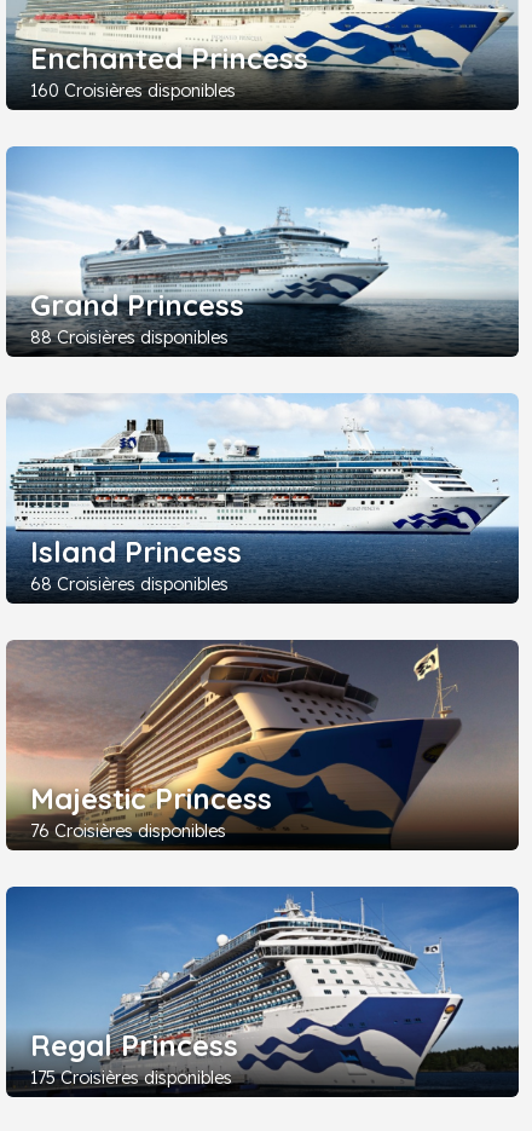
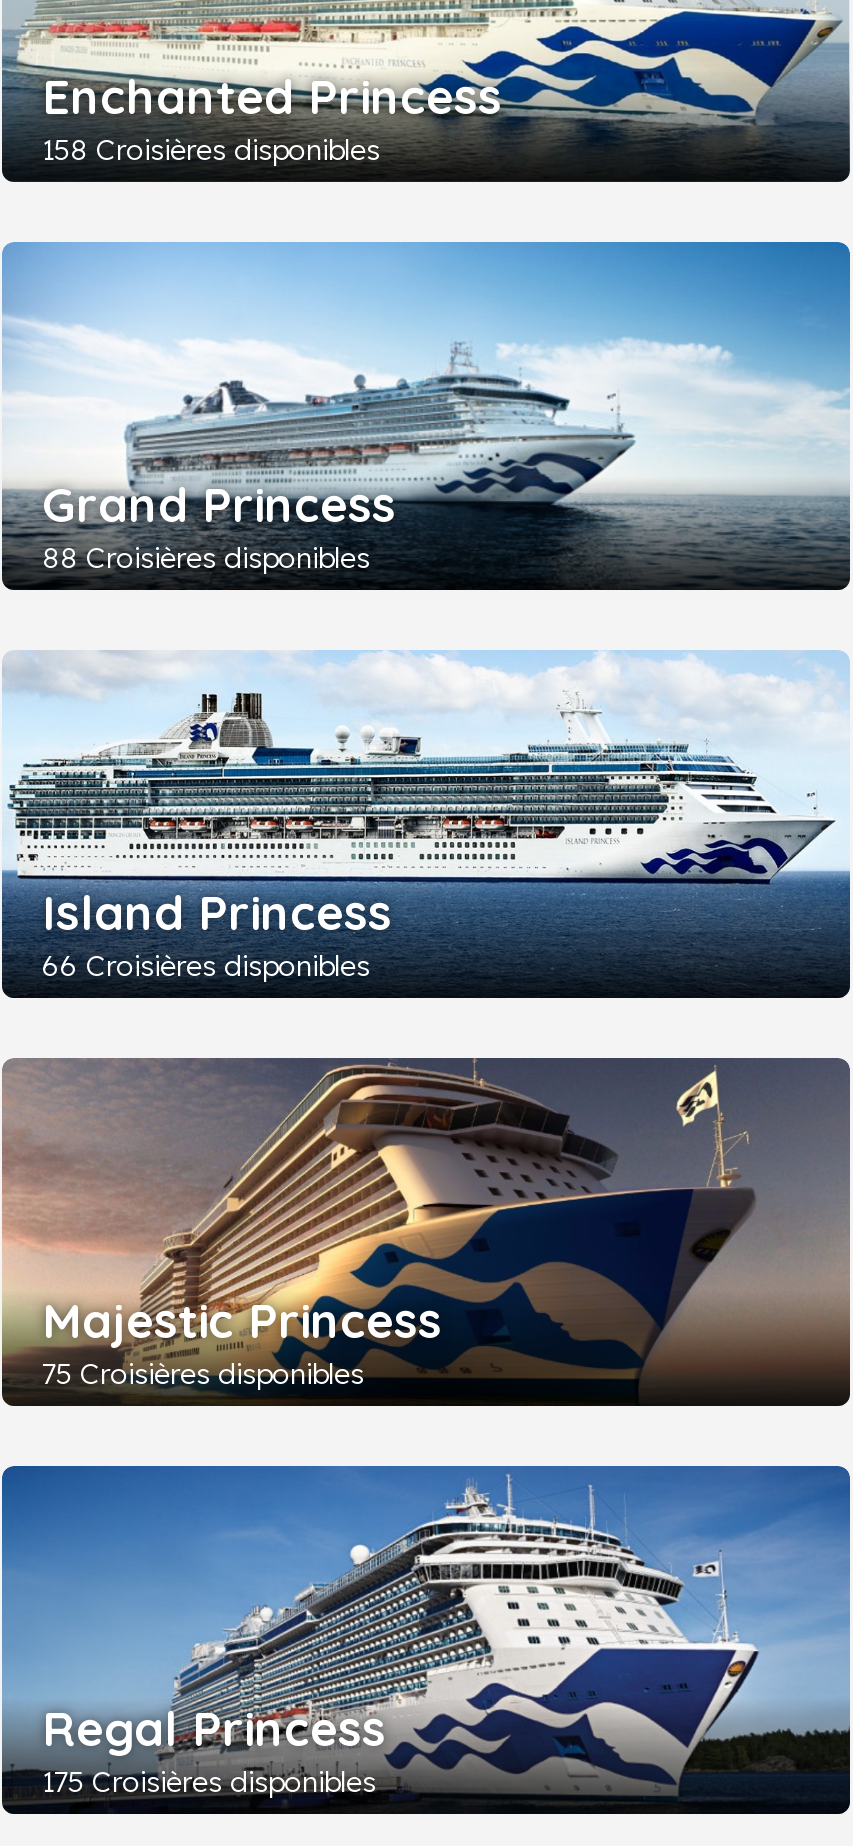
[30,80,236,102] 160 Croisières disponibles -> [42,133,380,169] 158 Croisières disponibles
[30,574,229,595] 68 Croisières disponibles -> [42,948,370,984] 66 Croisières disponibles
[30,820,226,842] 76 Croisières disponibles -> [42,1356,364,1392] 75 Croisières disponibles

